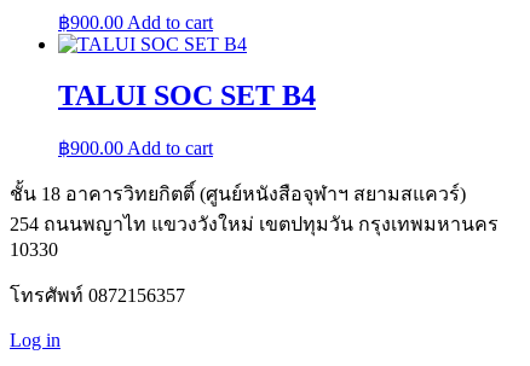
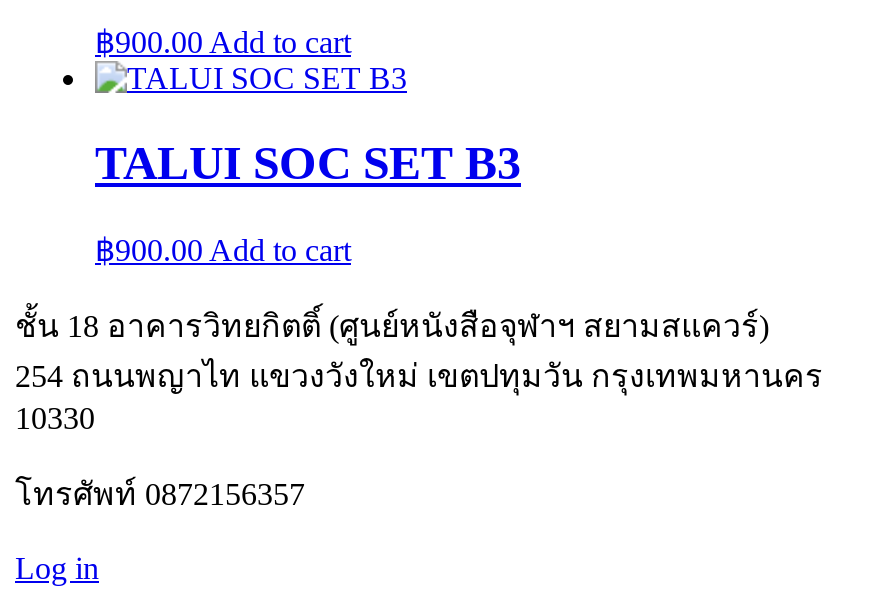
[58,79,316,111] TALUI SOC SET B4 -> [95,136,521,188] TALUI SOC SET B3

